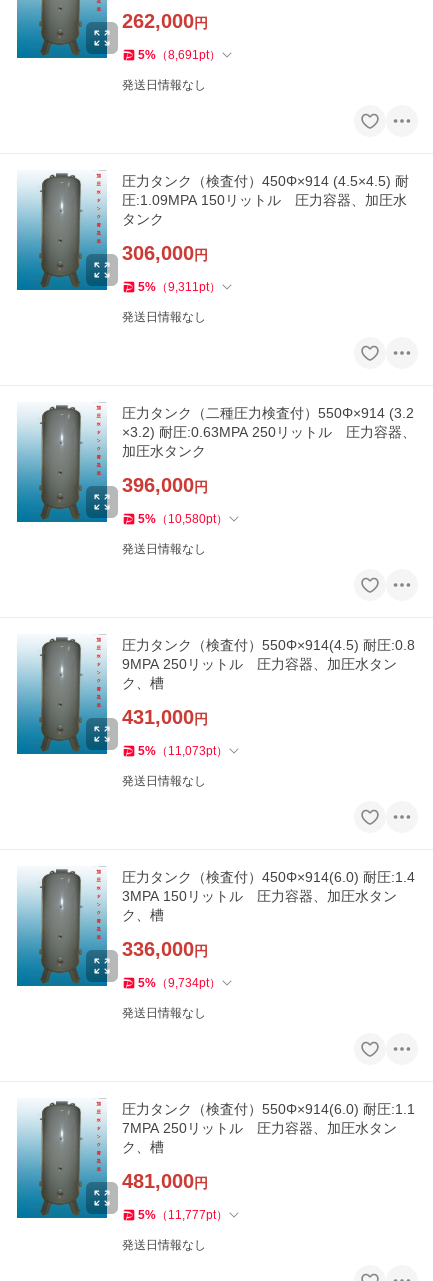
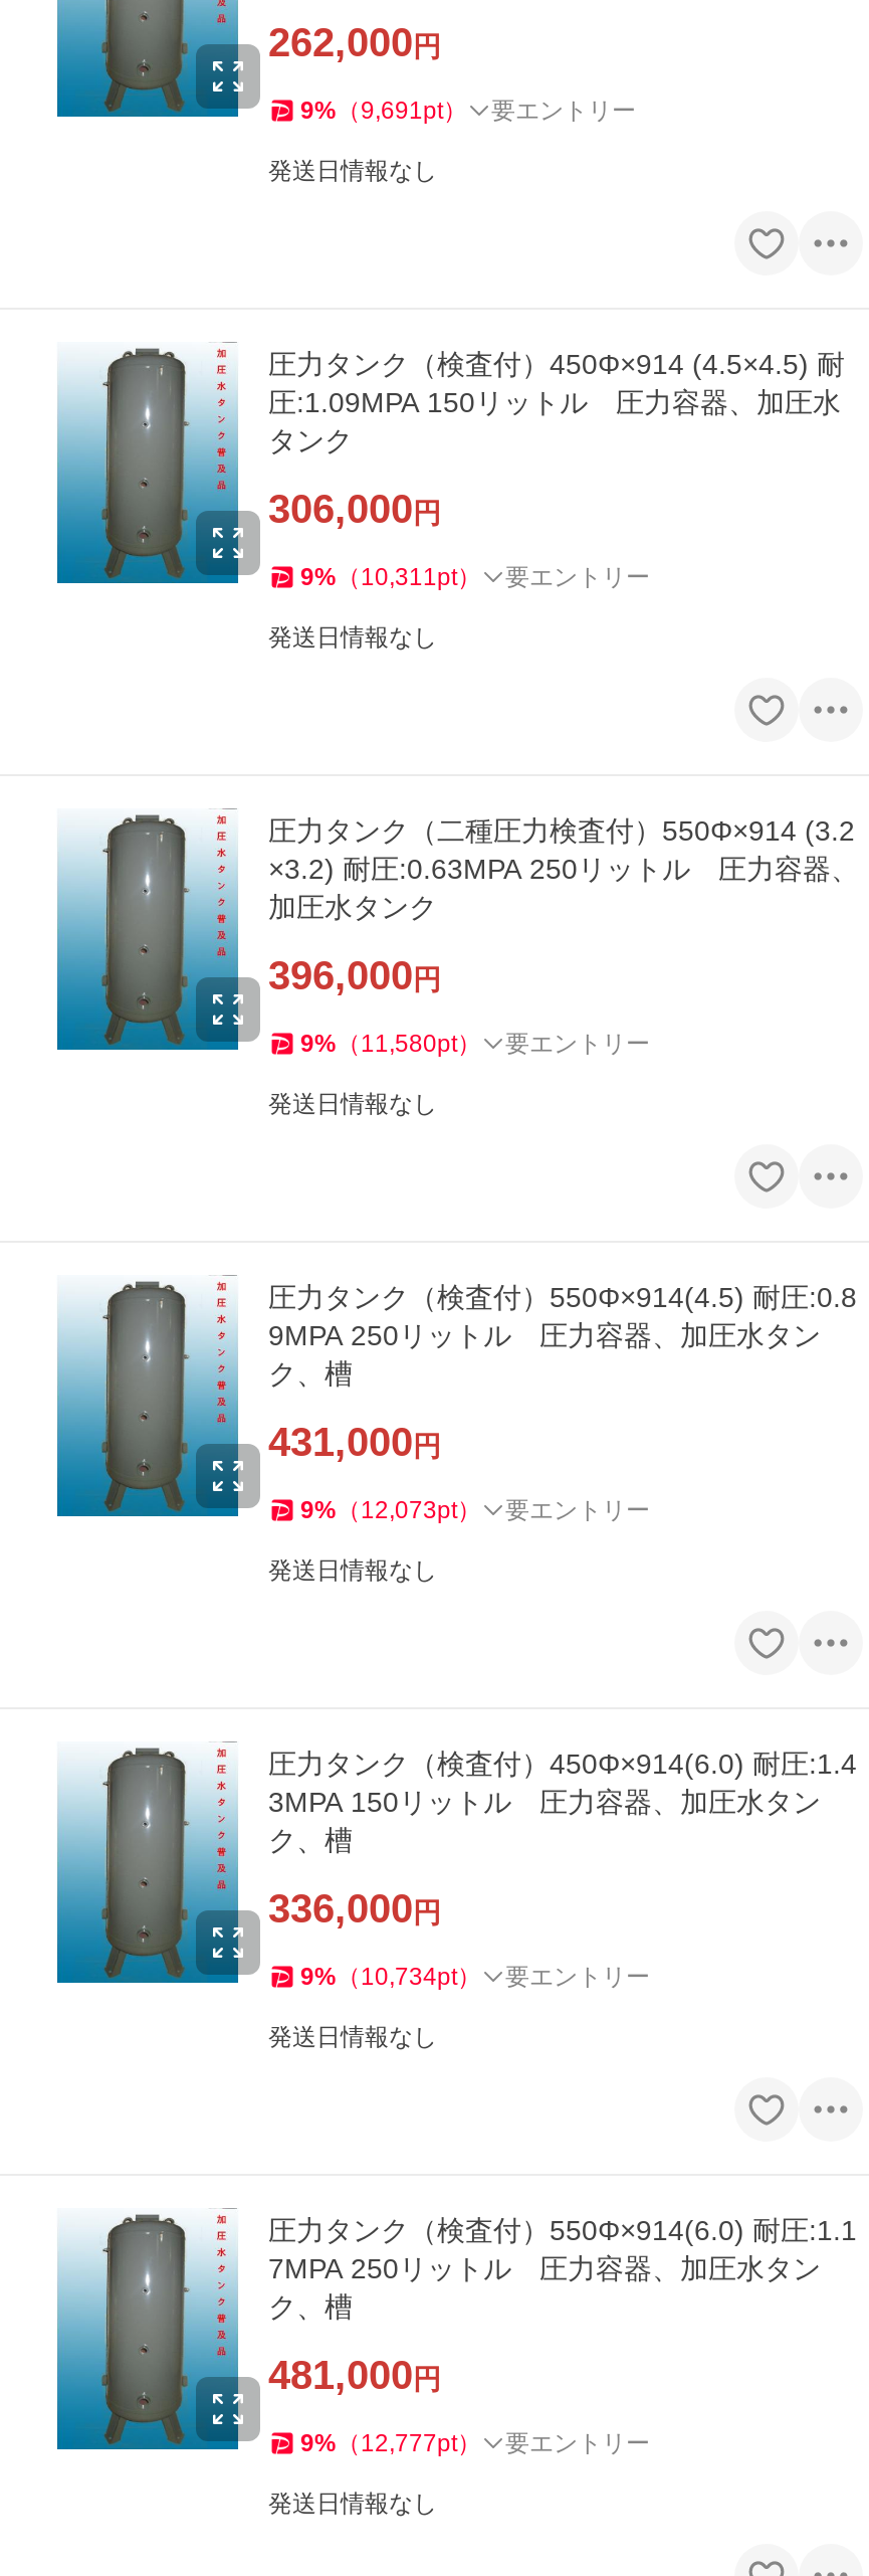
[138,48,221,62] 5%（8,691pt） -> [300,97,636,125] 9%（9,691pt） | 要エントリー
[138,280,221,294] 5%（9,311pt） -> [300,563,650,592] 9%（10,311pt） | 要エントリー
[138,512,228,526] 5%（10,580pt） -> [300,1030,650,1058] 9%（11,580pt） | 要エントリー
[138,744,228,758] 5%（11,073pt） -> [300,1497,650,1525] 9%（12,073pt） | 要エントリー
[138,976,221,990] 5%（9,734pt） -> [300,1963,650,1991] 9%（10,734pt） | 要エントリー
[138,1208,228,1222] 5%（11,777pt） -> [300,2430,650,2458] 9%（12,777pt） | 要エントリー

